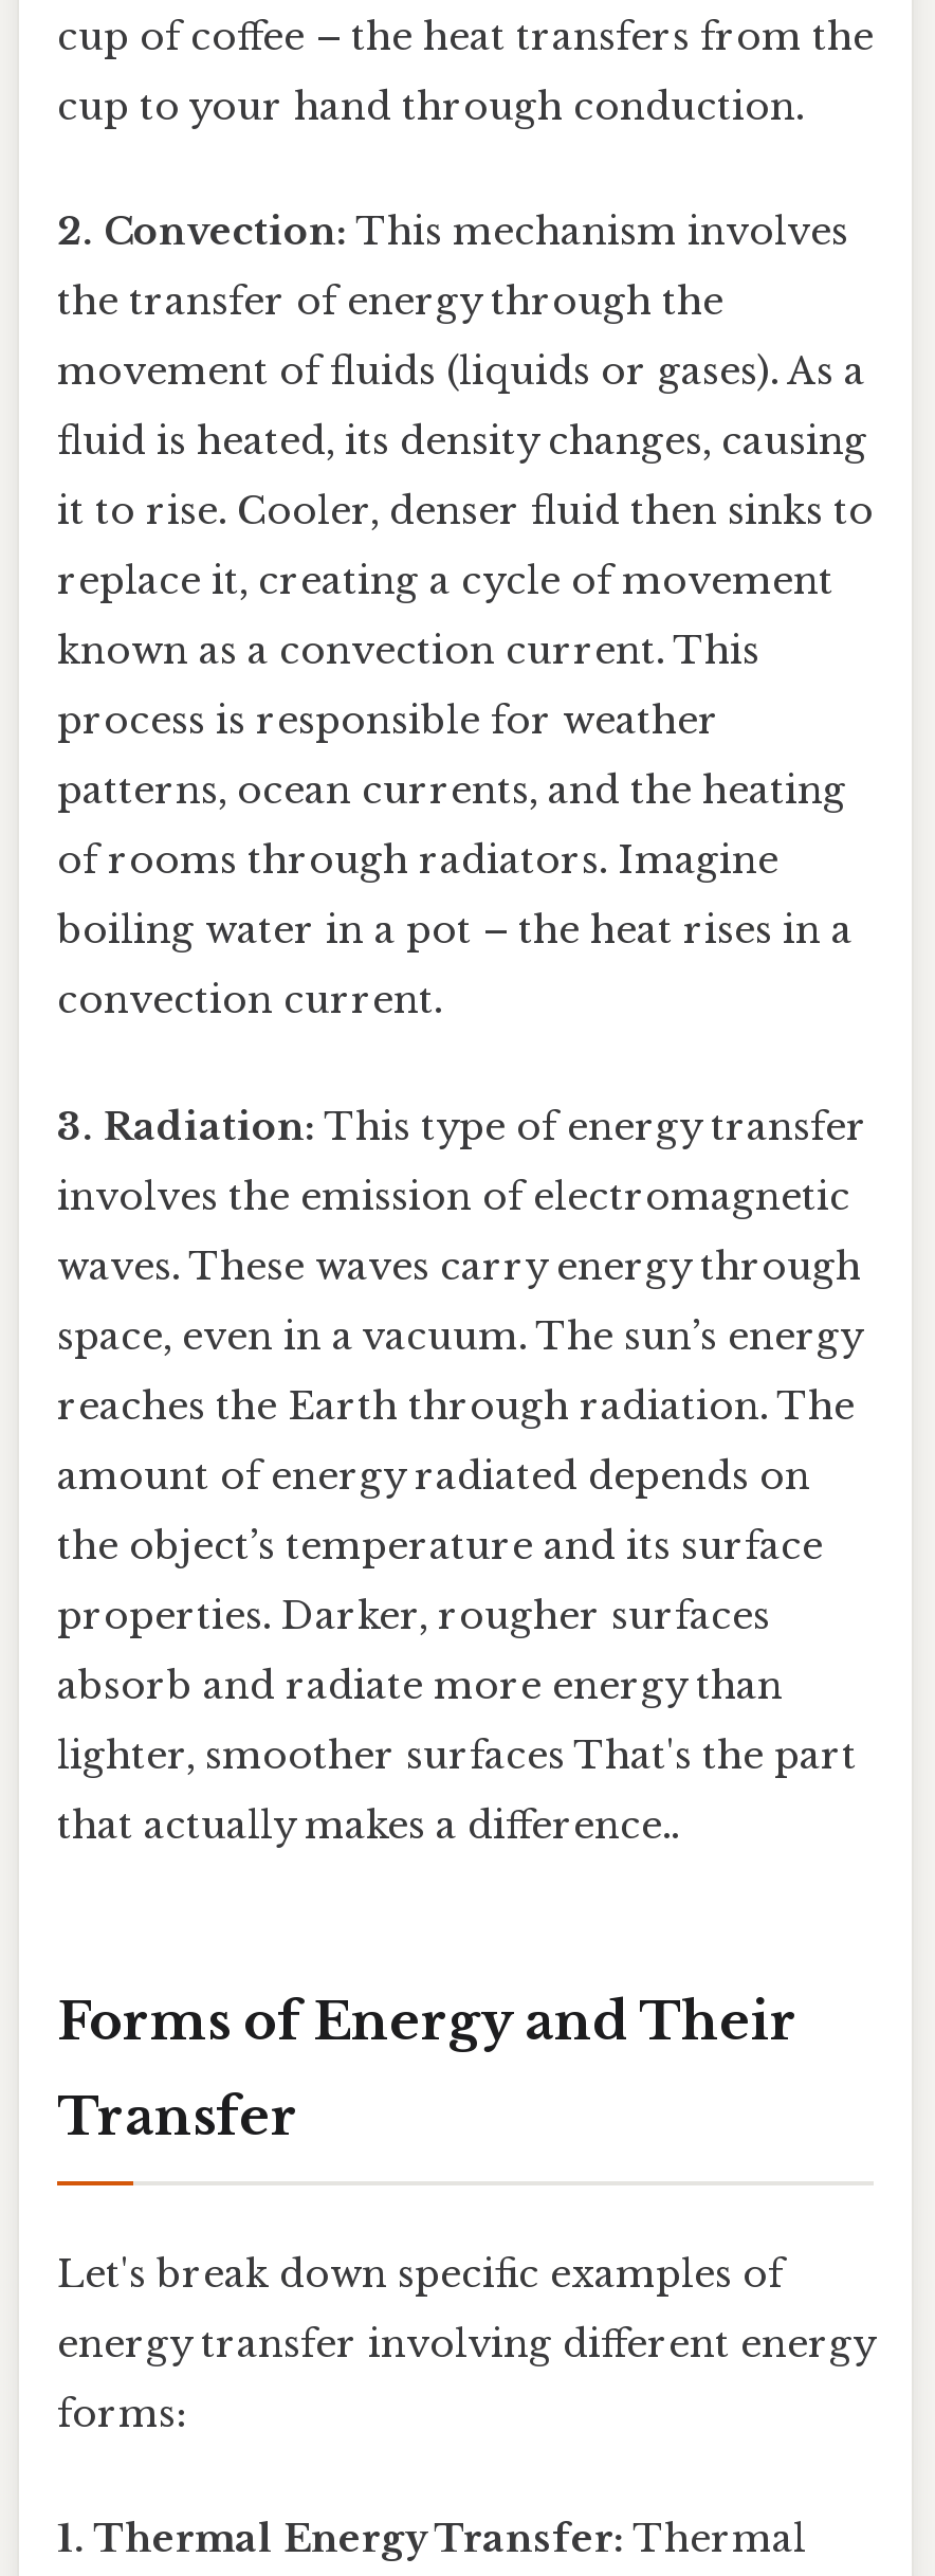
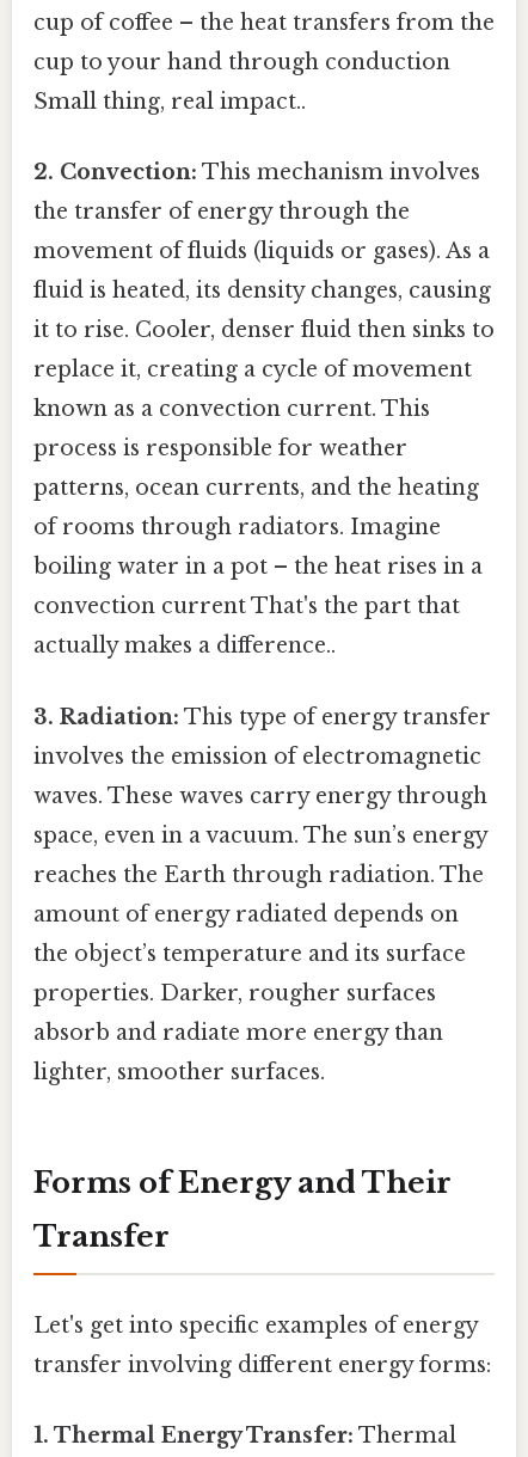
[57,84,804,131] cup to your hand through conduction. -> [33,49,450,115] cup to your hand through conduction | Small thing, real impact..
moved [57,210,874,955] -> [33,160,495,580]: 2. Convection: This mechanism involves | the transfer of energy through the | movement of fluids (liquids or gases). As a | ... | of rooms through radiators. Imagine | boiling water in a pot – the heat rises in a
[57,978,442,1024] convection current. -> [33,593,460,659] convection current That's the part that | actually makes a difference..
moved [57,1103,867,1709] -> [33,704,491,1045]: 3. Radiation: This type of energy transfer | involves the emission of electromagnetic | waves. These waves carry energy through | ... | properties. Darker, rougher surfaces | absorb and radiate more energy than
[57,1732,857,1848] lighter, smoother surfaces That's the part | that actually makes a difference.. -> [33,1059,325,1085] lighter, smoother surfaces.
moved [57,1990,797,2146] -> [33,1165,452,1253]: Forms of Energy and Their | Transfer
[57,2251,874,2437] Let's break down specific examples of | energy transfer involving different energy | forms: -> [33,1312,491,1378] Let's get into specific examples of energy | transfer involving different energy forms:

